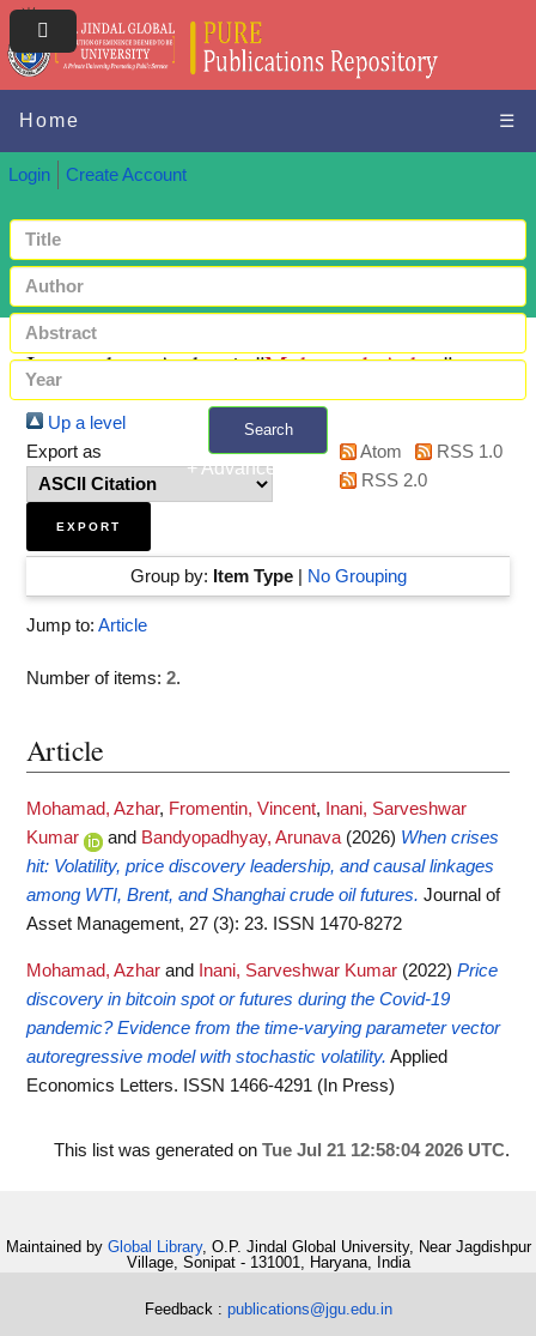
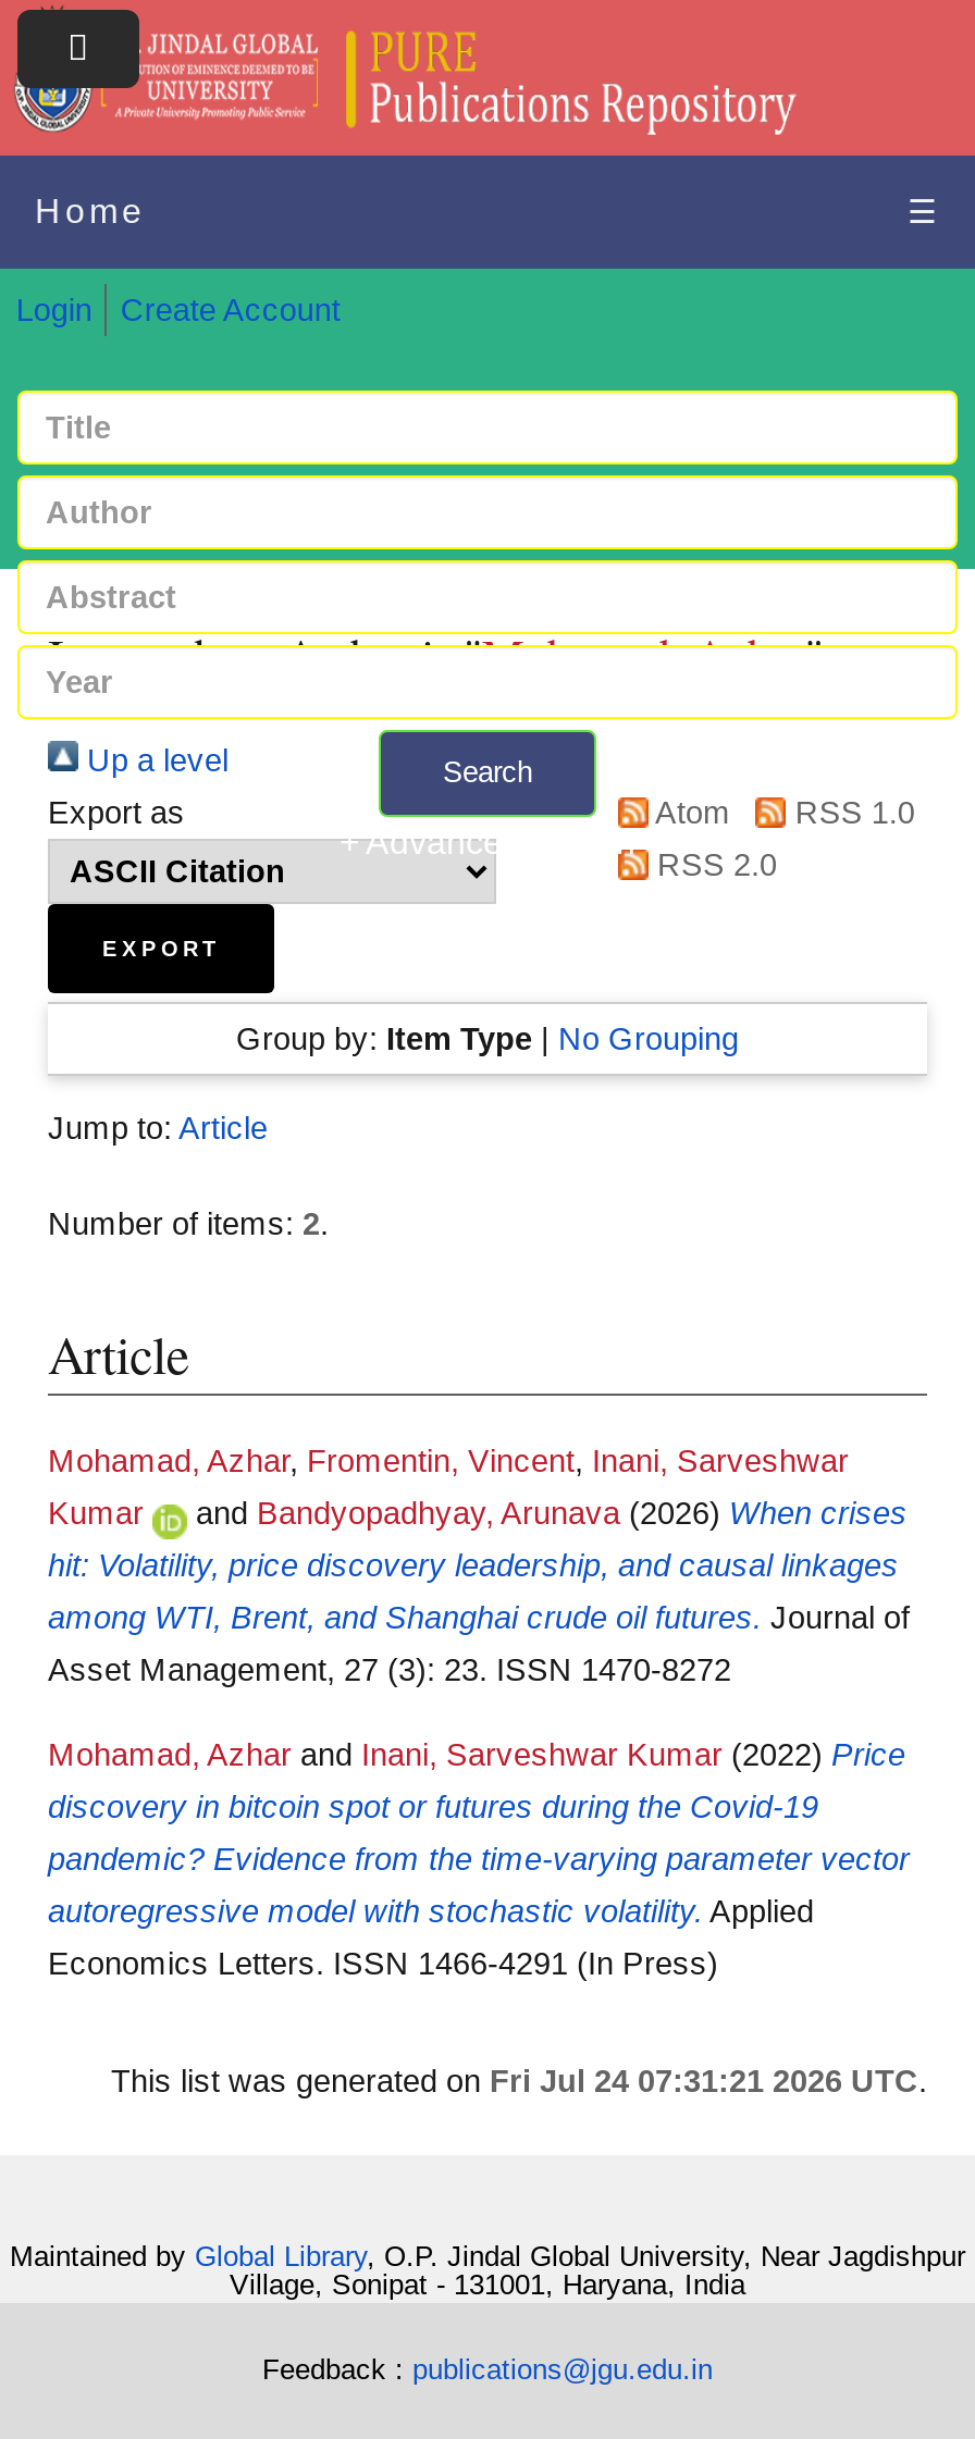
[54,1140,510,1160] This list was generated on Tue Jul 21 12:58:04 2026 UTC. -> [111,2063,927,2098] This list was generated on Fri Jul 24 07:31:21 2026 UTC.

